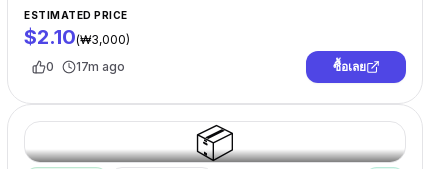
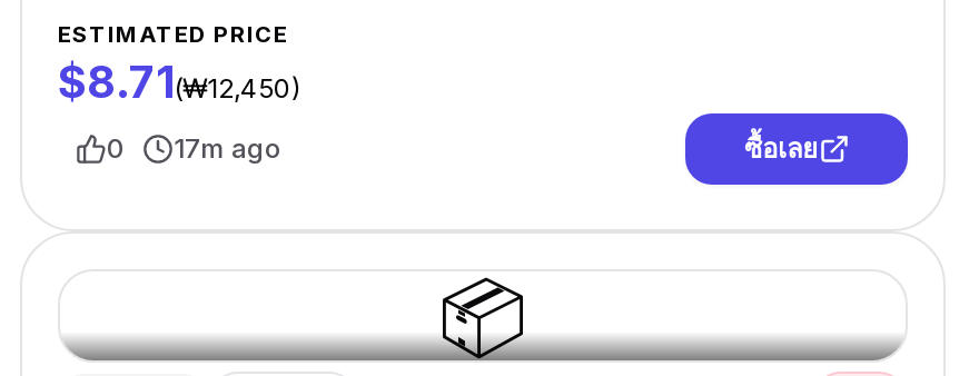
[24,25,130,49] $2.10(₩3,000) -> [58,56,300,109] $8.71(₩12,450)

